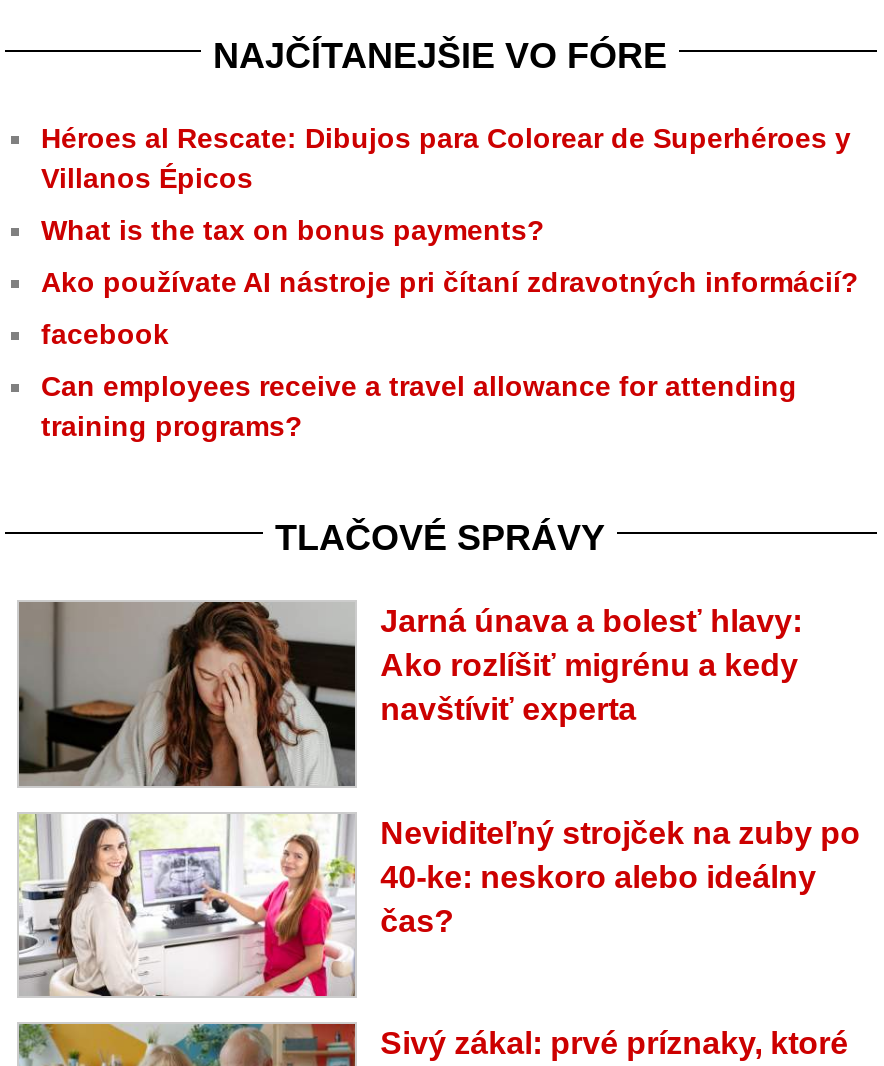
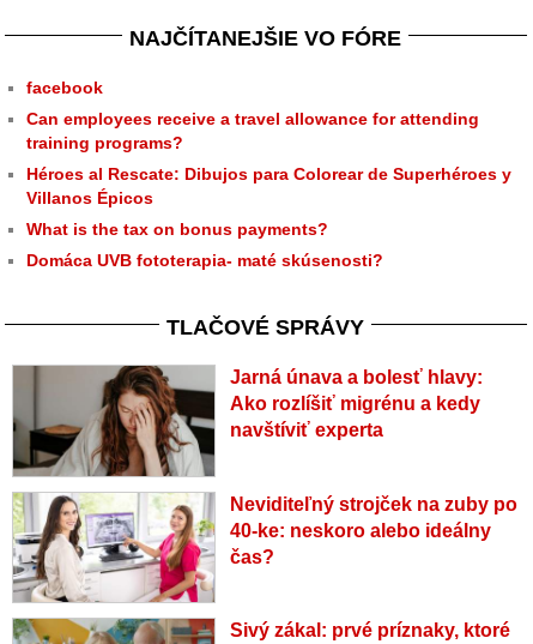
moved [41,122,851,246] -> [26,164,511,239]: Héroes al Rescate: Dibujos para Colorear de Superhéroes y | Villanos Épicos | What is the tax on bonus payments?
[41,266,859,298] Ako používate AI nástroje pri čítaní zdravotných informácií? -> none
moved [41,318,797,442] -> [26,78,479,152]: facebook | Can employees receive a travel allowance for attending | training programs?
none -> [26,251,383,270] Domáca UVB fototerapia- maté skúsenosti?

